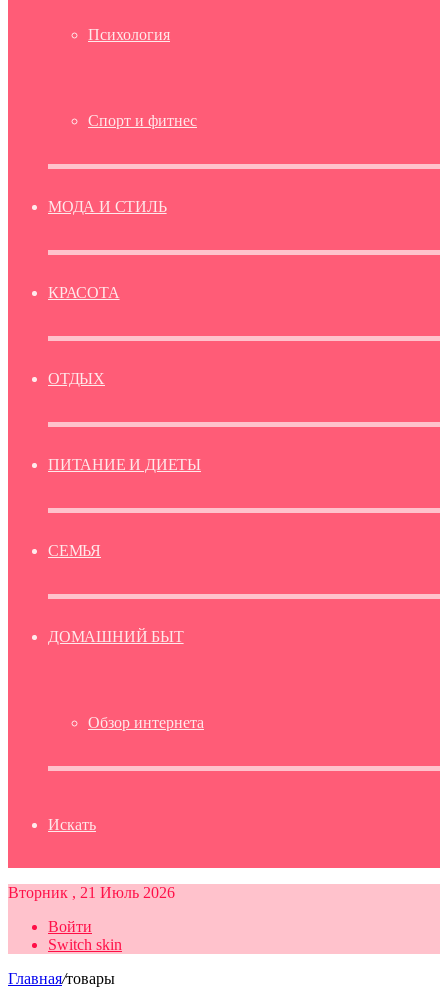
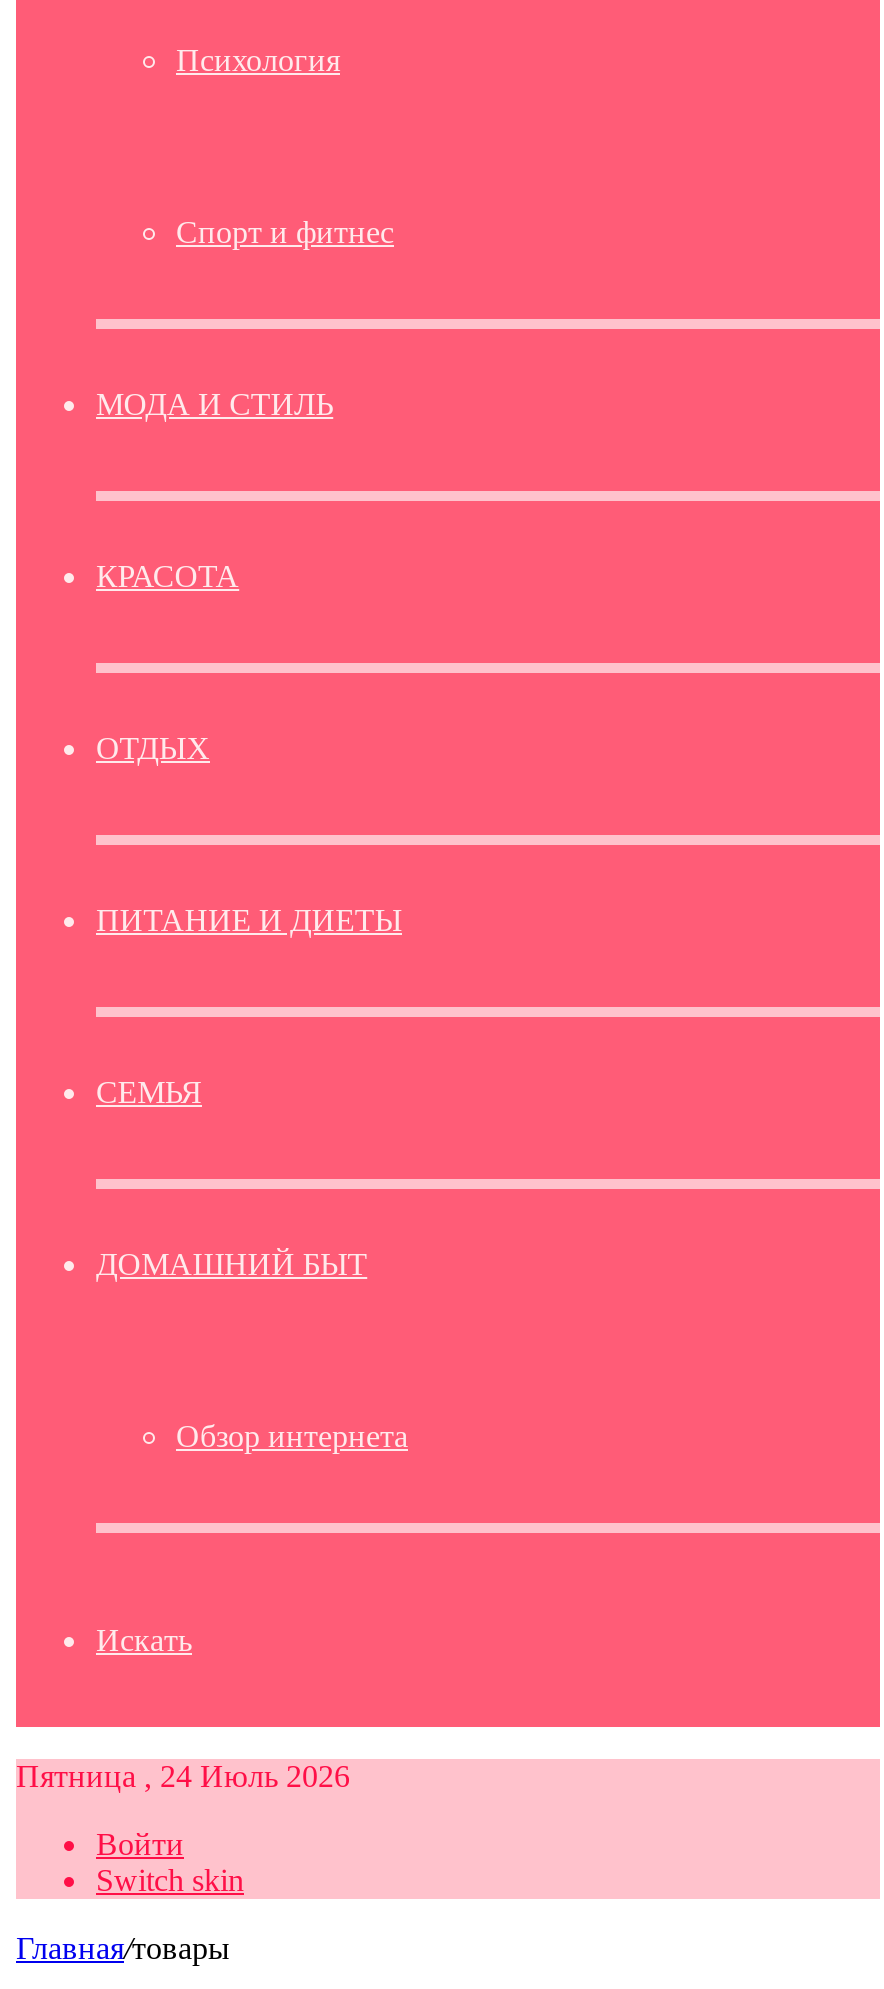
[8,884,175,901] Вторник , 21 Июль 2026 -> [16,1759,350,1793] Пятница , 24 Июль 2026

